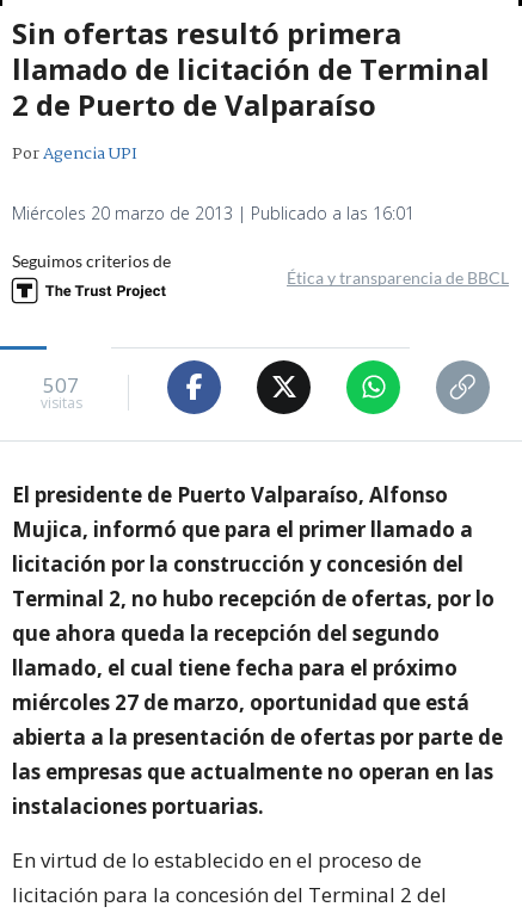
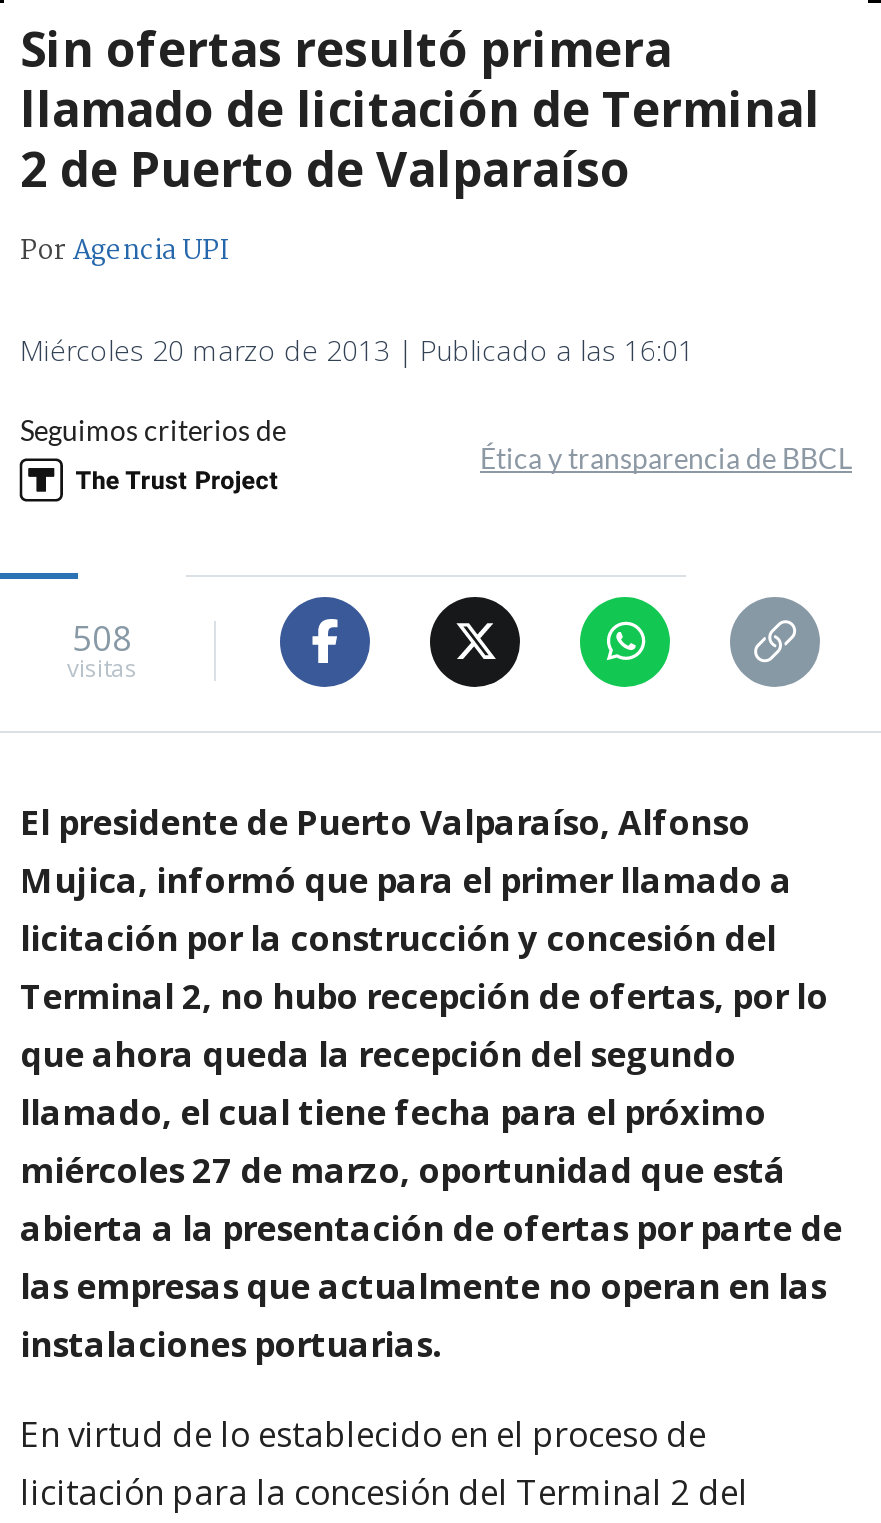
[43,372,79,399] 507 -> [72,616,132,662] 508

